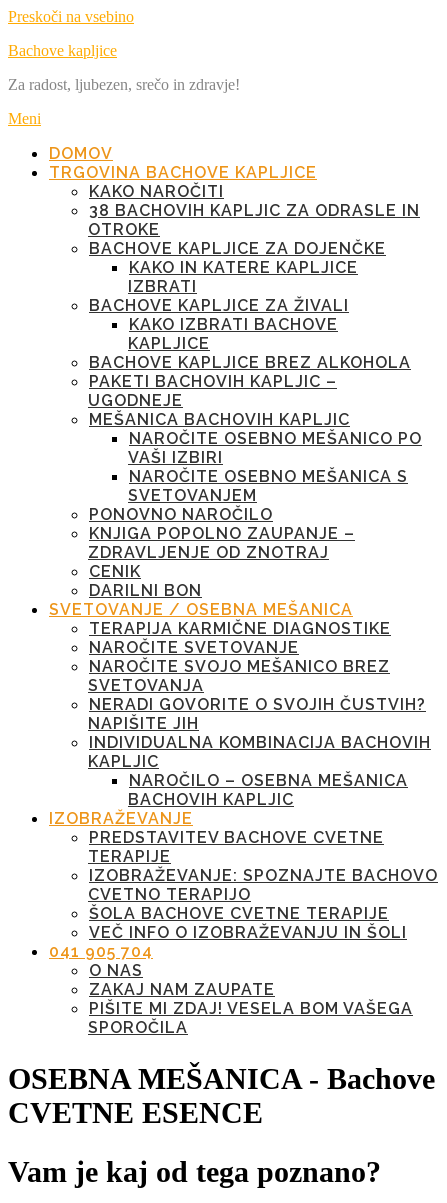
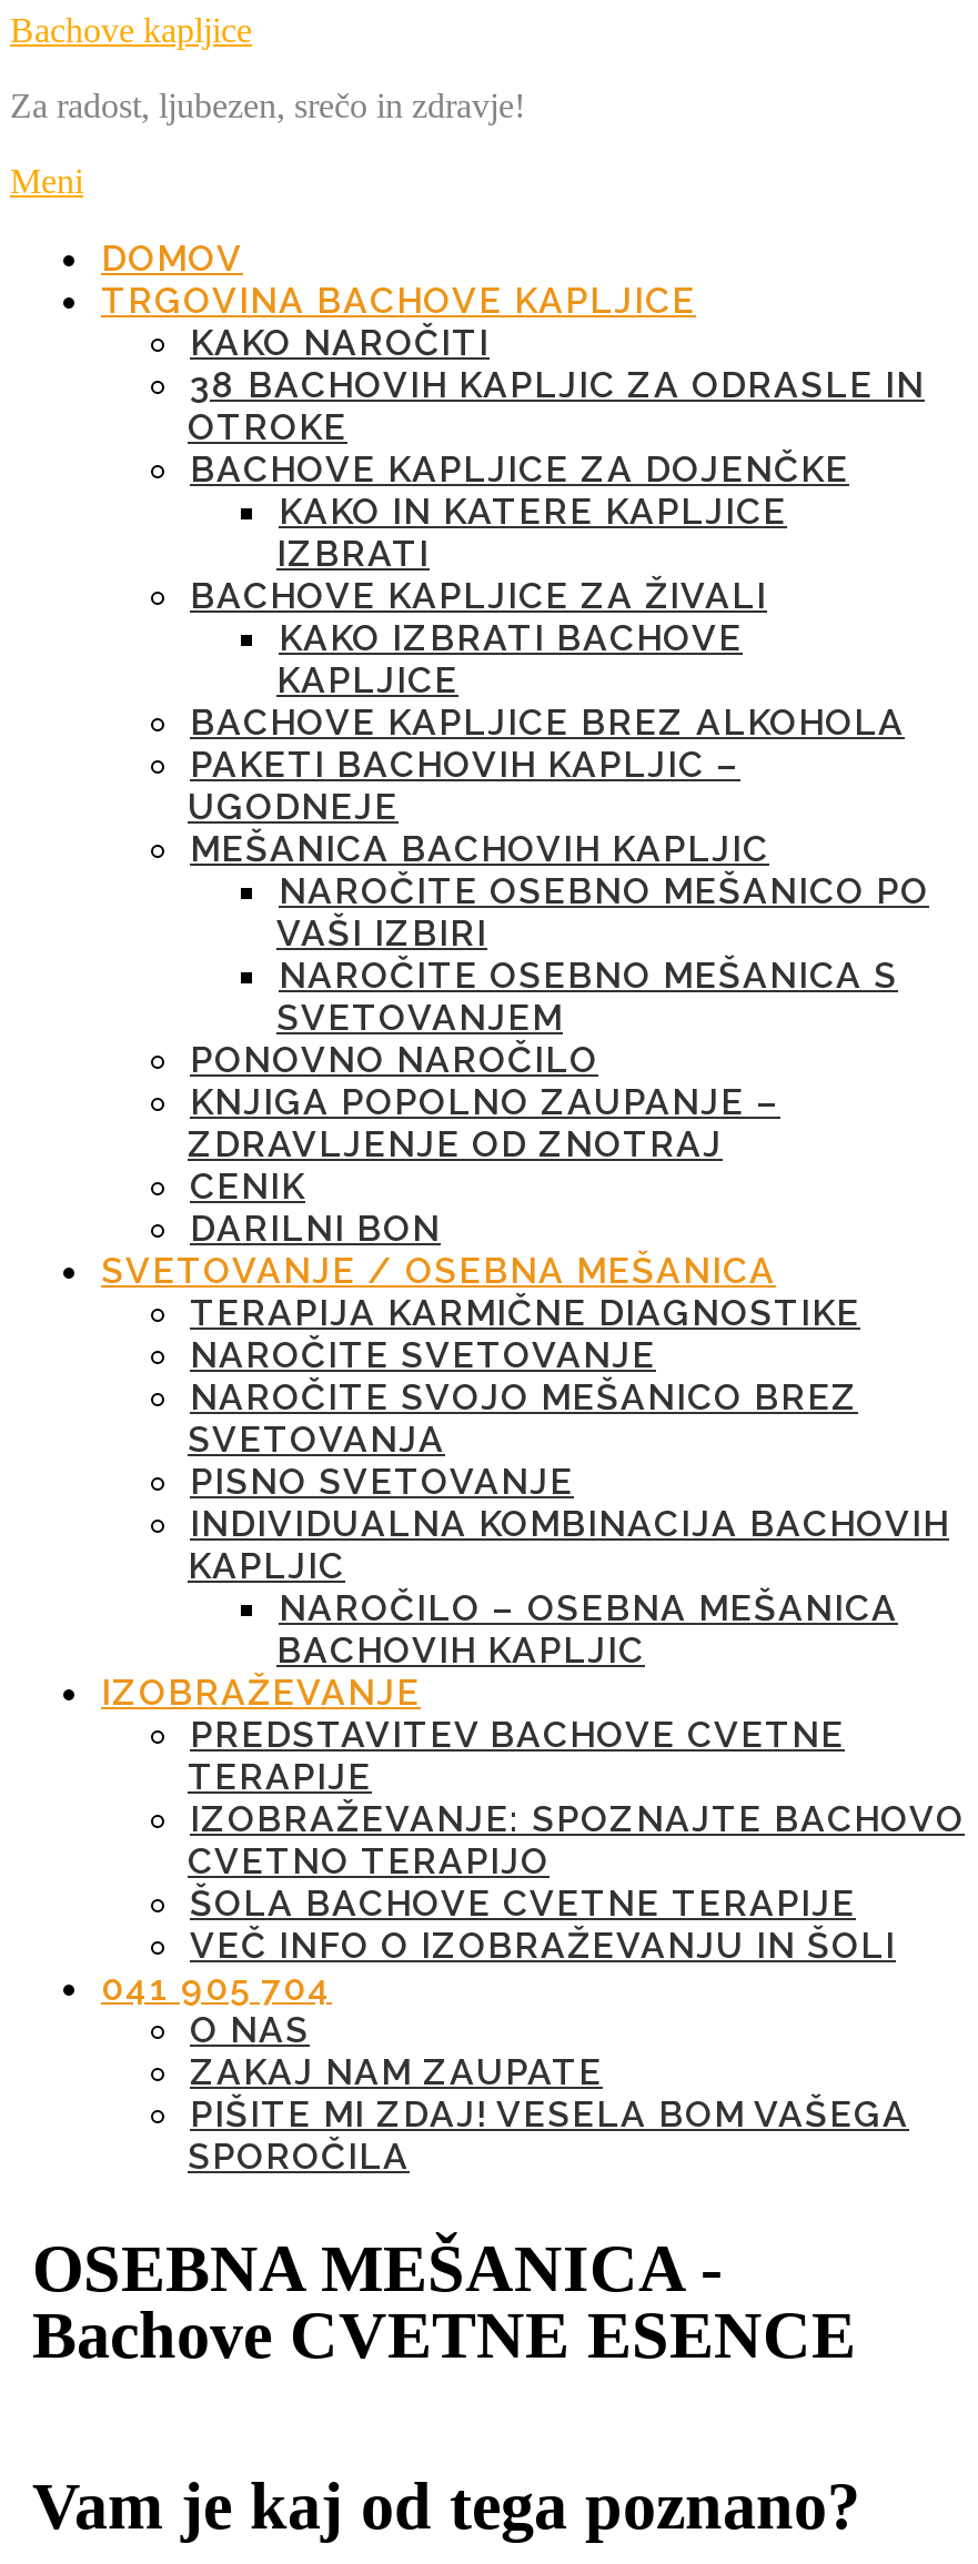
[8,8,134,25] Preskoči na vsebino -> none
[88,695,426,733] NERADI GOVORITE O SVOJIH ČUSTVIH? | NAPIŠITE JIH -> [190,1461,574,1503] PISNO SVETOVANJE

